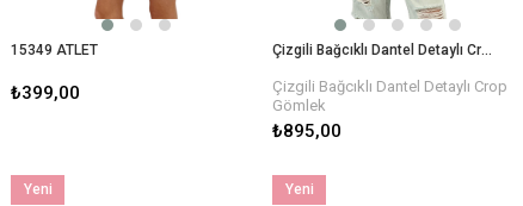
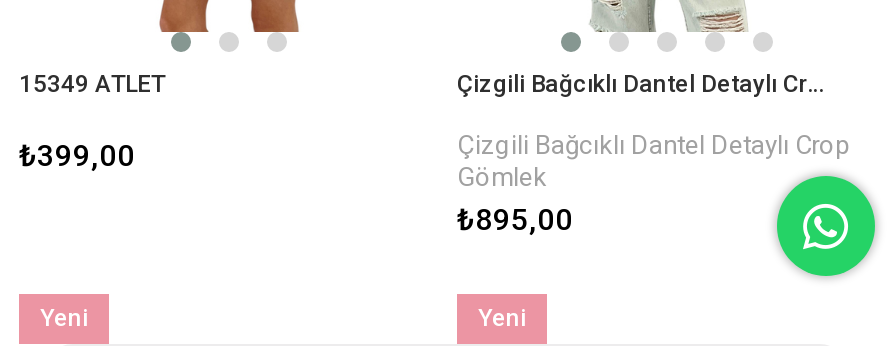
none -> [773,172,879,280] [image]

